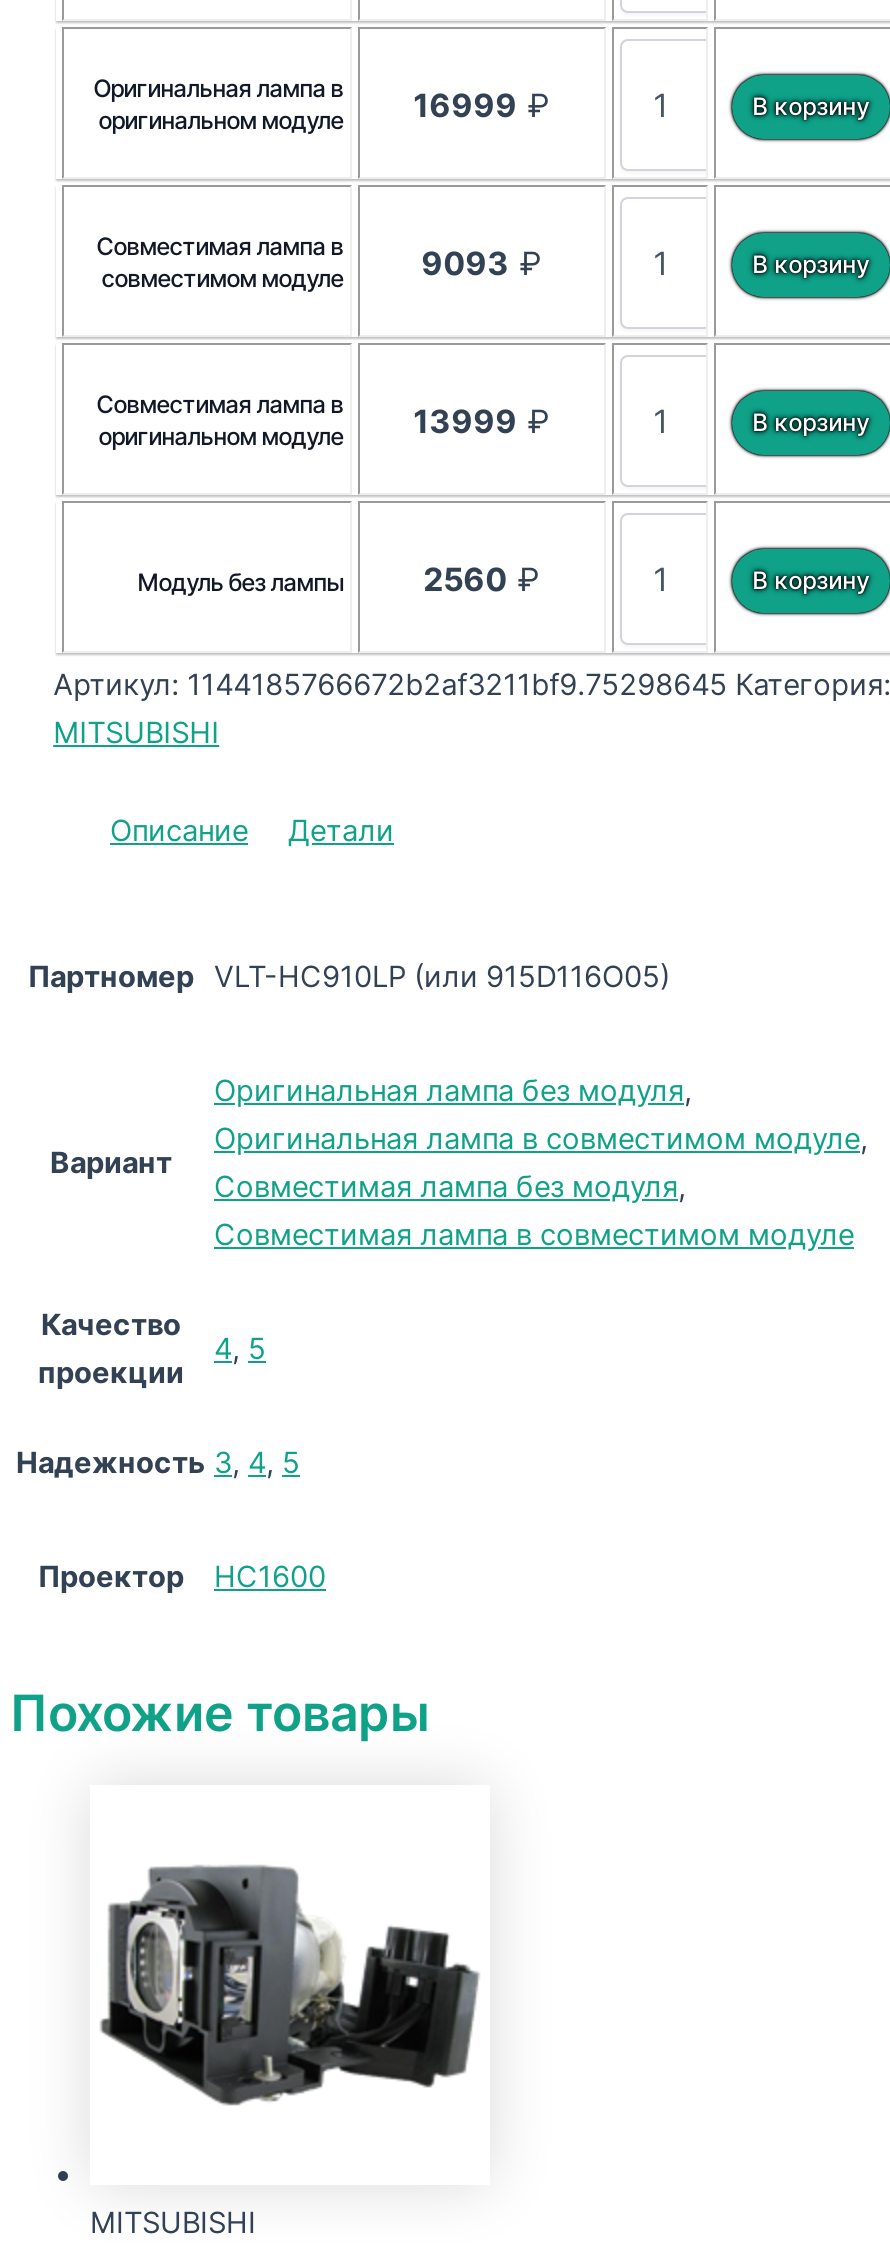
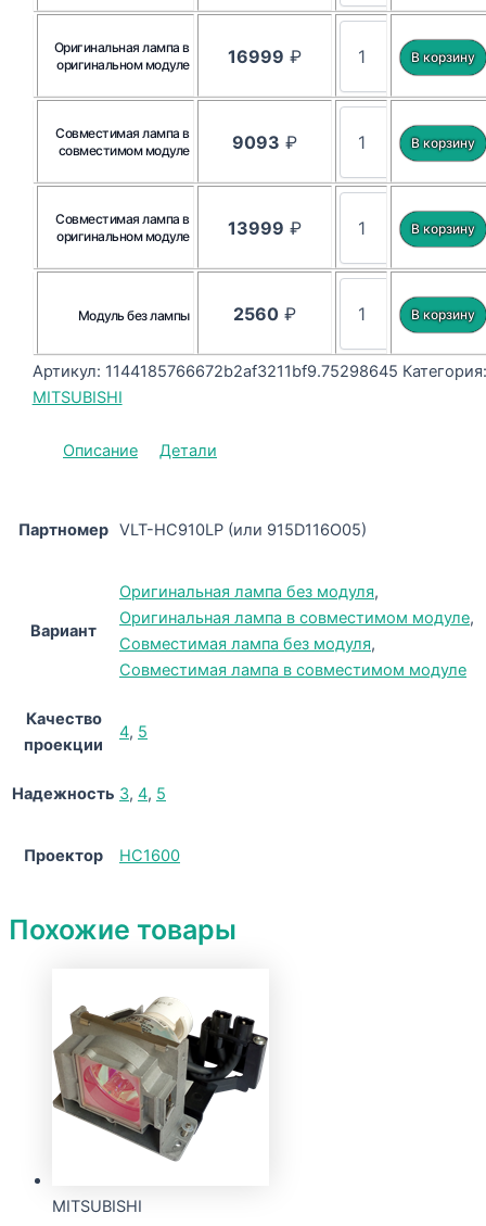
[92,1839,488,2139] [image] -> [52,997,269,1162] [image]

